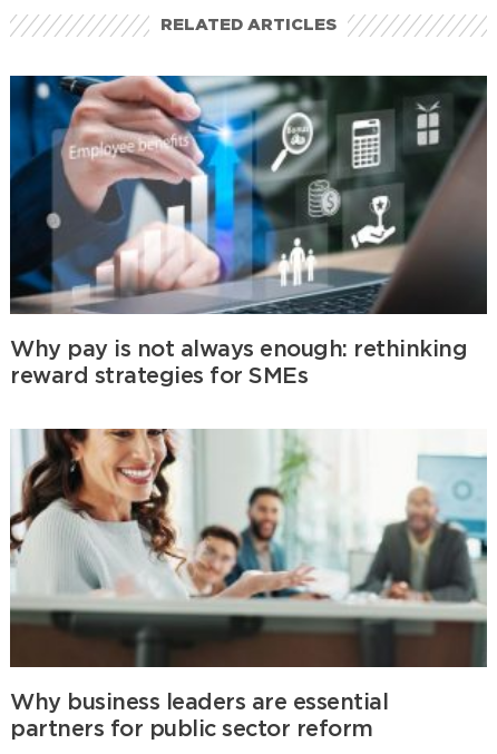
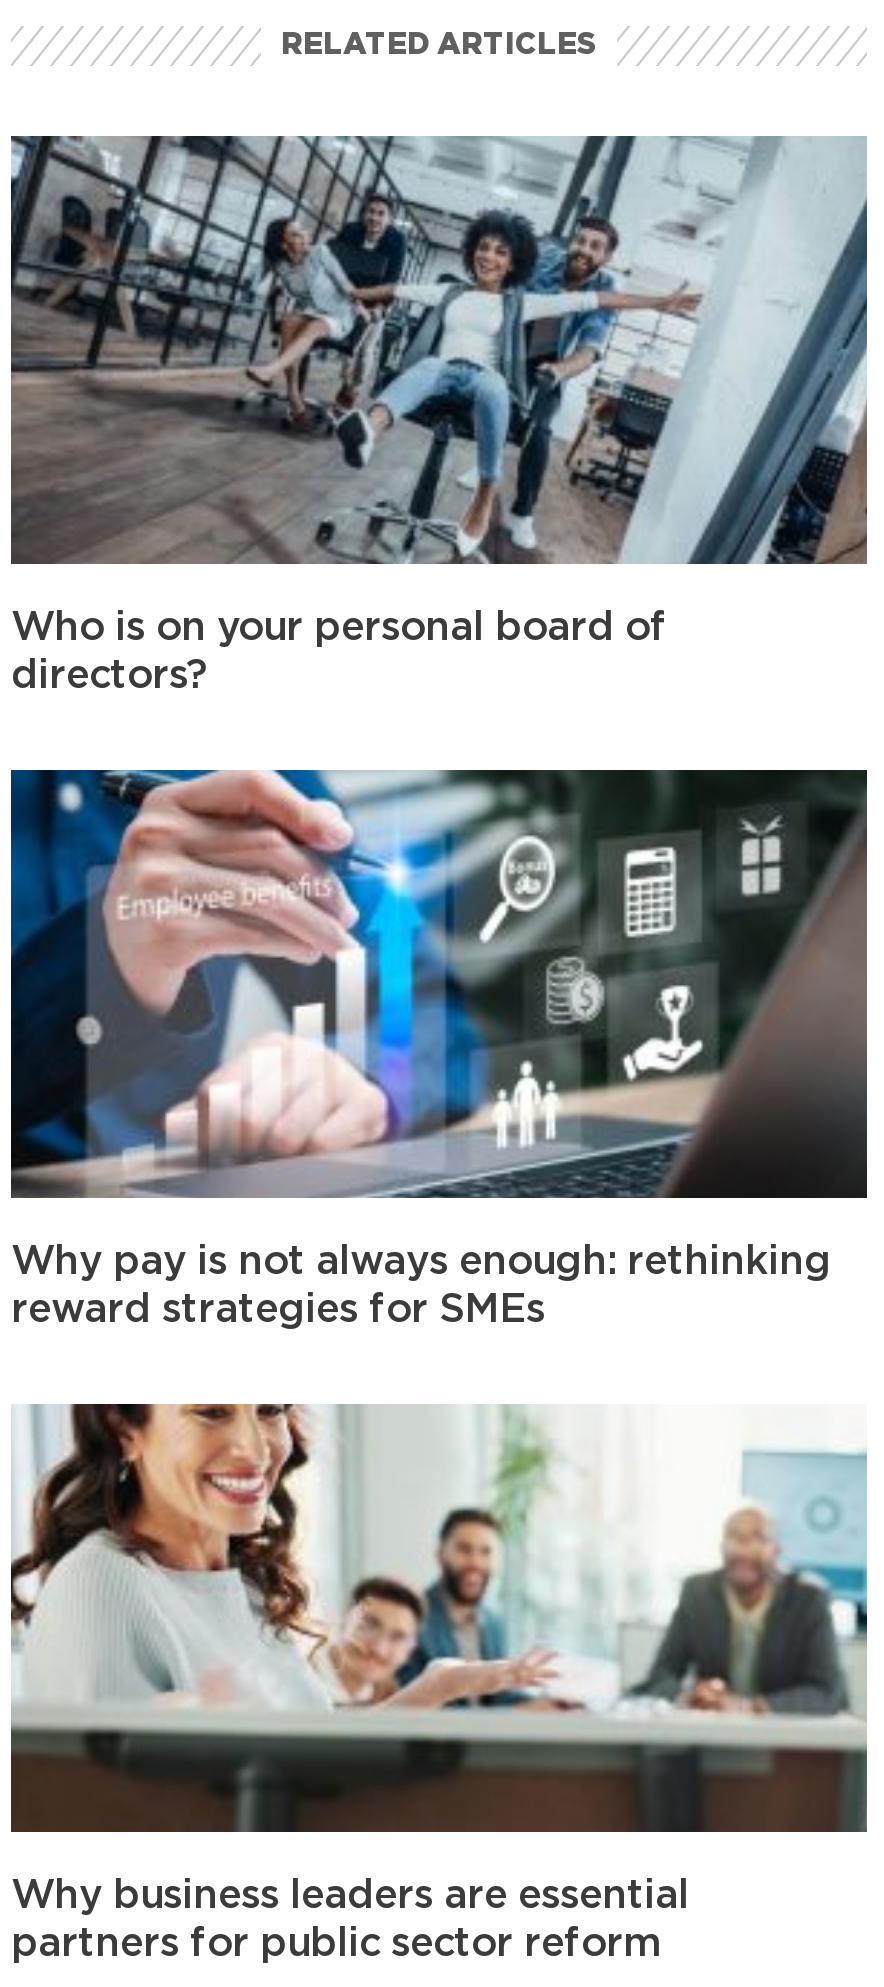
none -> [9,134,867,694] [image] | Who is on your personal board of | directors?

